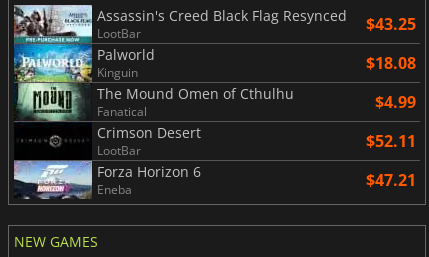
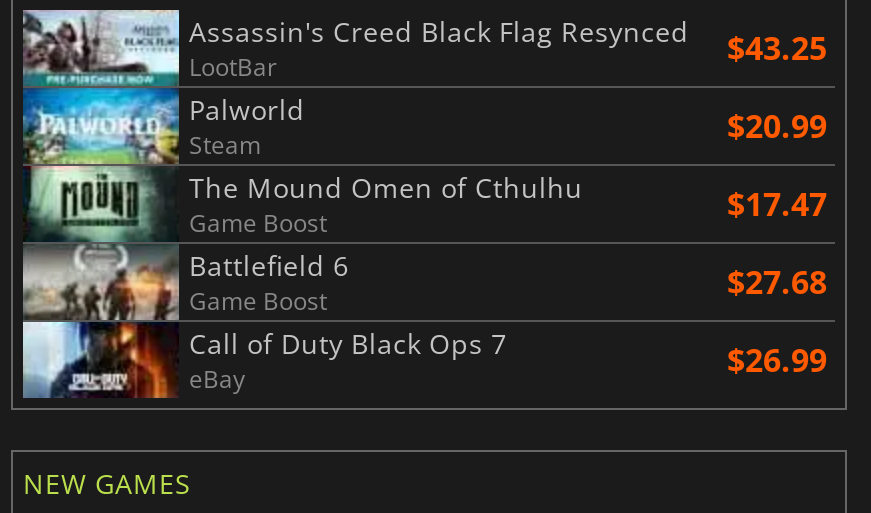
[97,52,416,81] Kinguin | $18.08 -> [189,104,827,162] Steam | $20.99
[97,91,416,120] Fanatical | $4.99 -> [189,182,827,240] Game Boost | $17.47
[13,121,416,200] [image] | Crimson Desert | LootBar | $52.11 -> [21,242,827,400] [image] | Battlefield 6 | Game Boost | $27.68
[97,162,416,198] Forza Horizon 6 | Eneba | $47.21 -> [189,324,827,396] Call of Duty Black Ops 7 | eBay | $26.99

